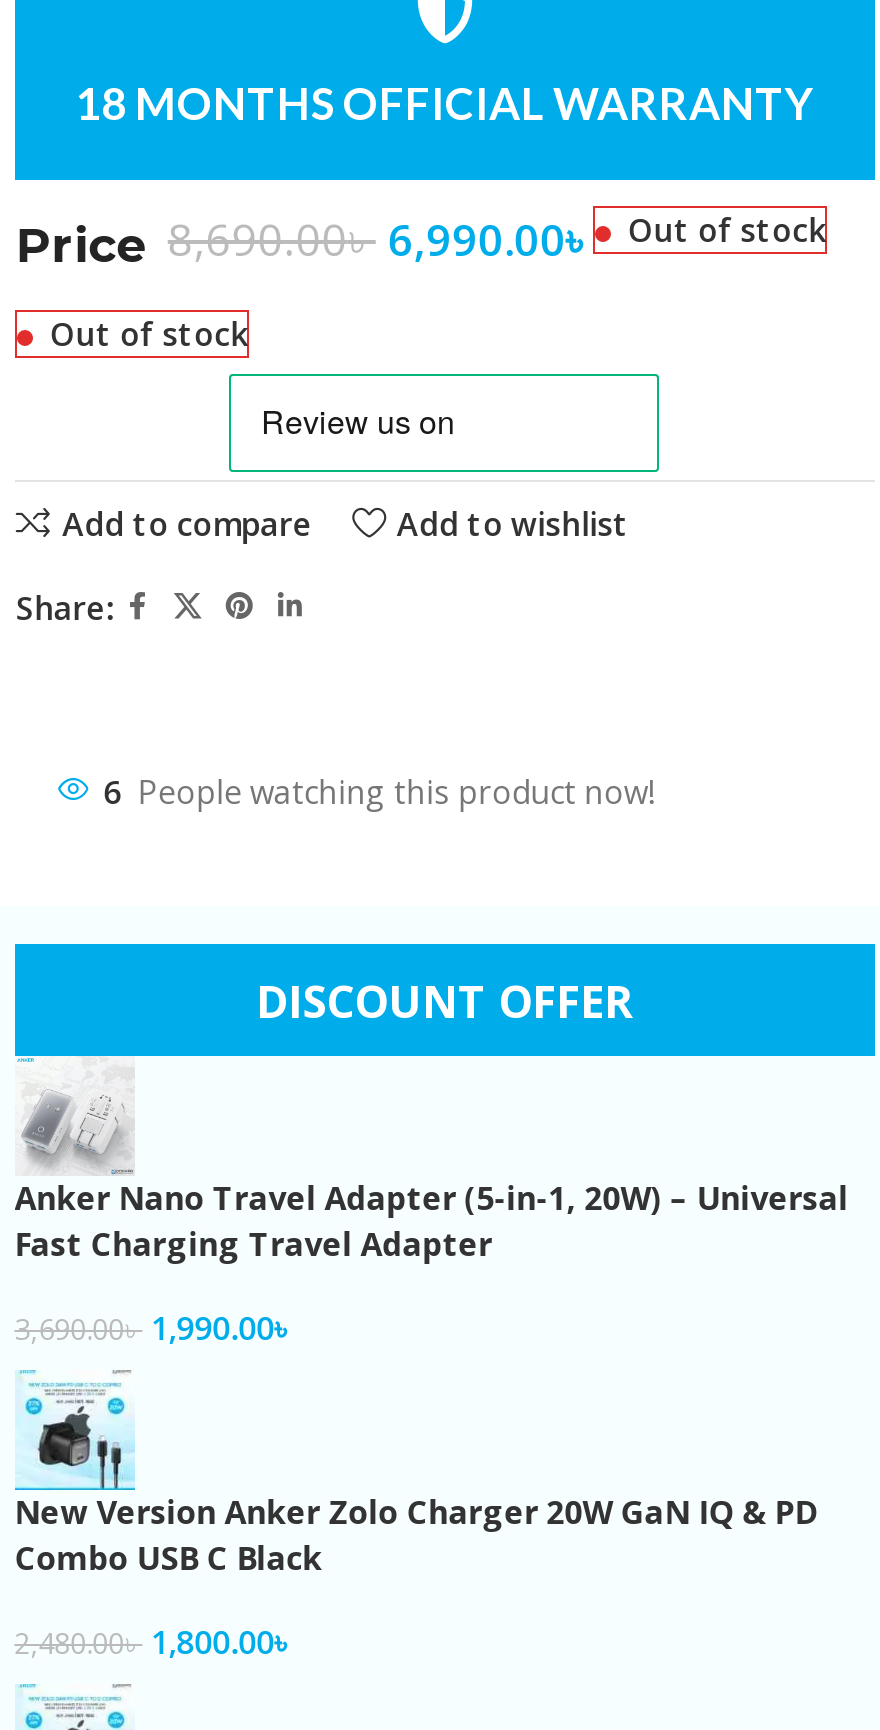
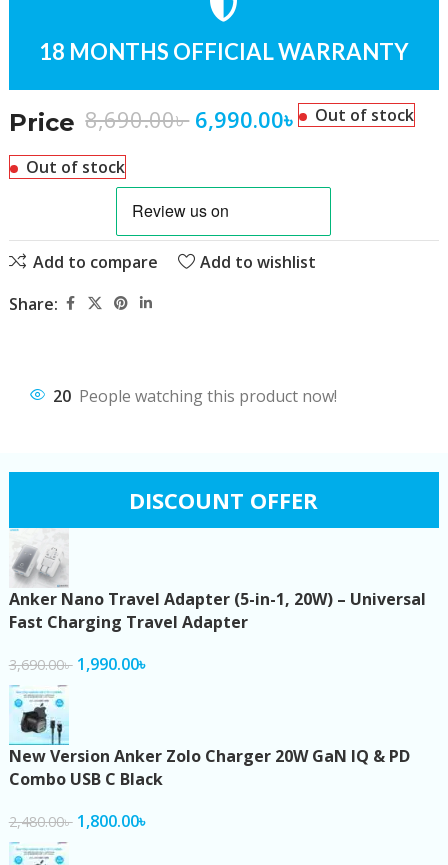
[104,769,654,813] 6 People watching this product now! -> [53,385,337,407] 20 People watching this product now!

